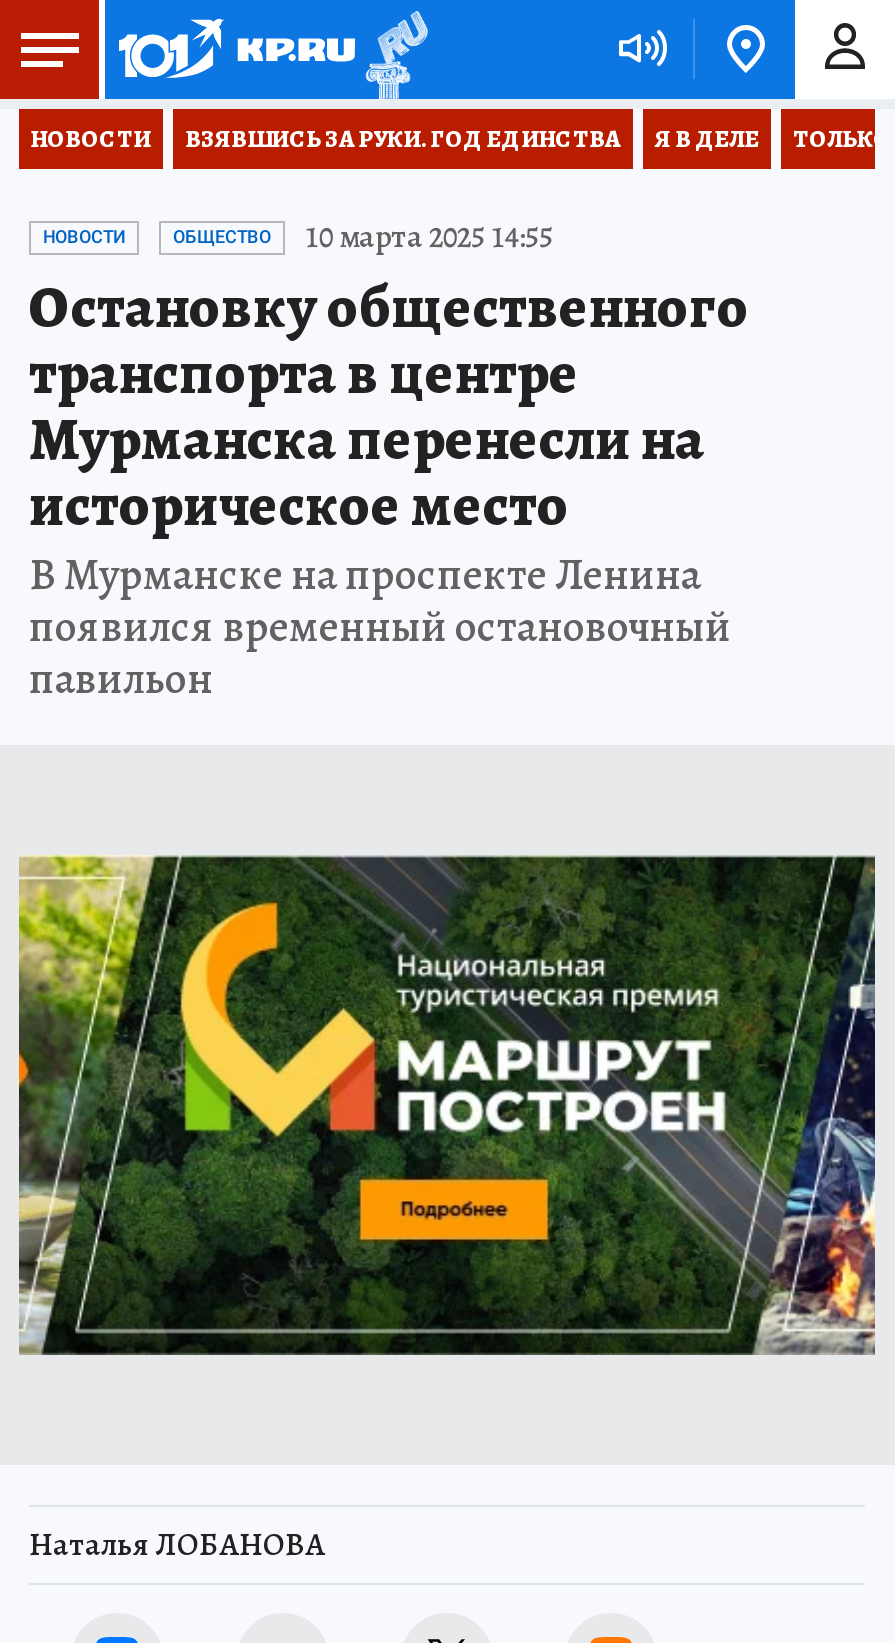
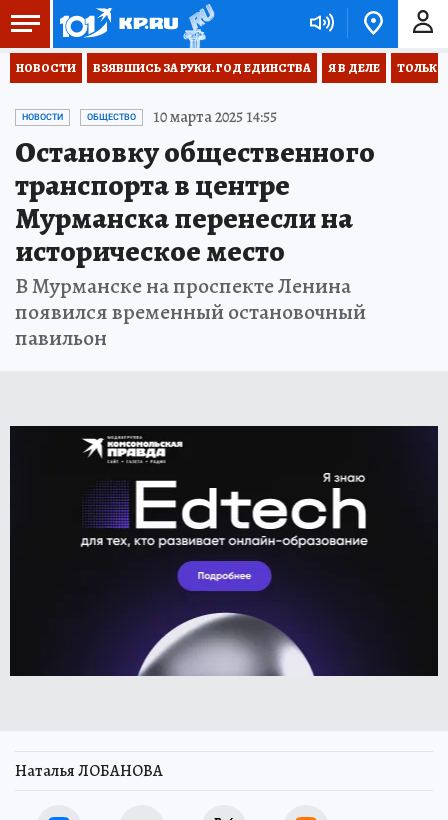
[17,855,877,1357] [image] -> [9,425,439,676] [image]

